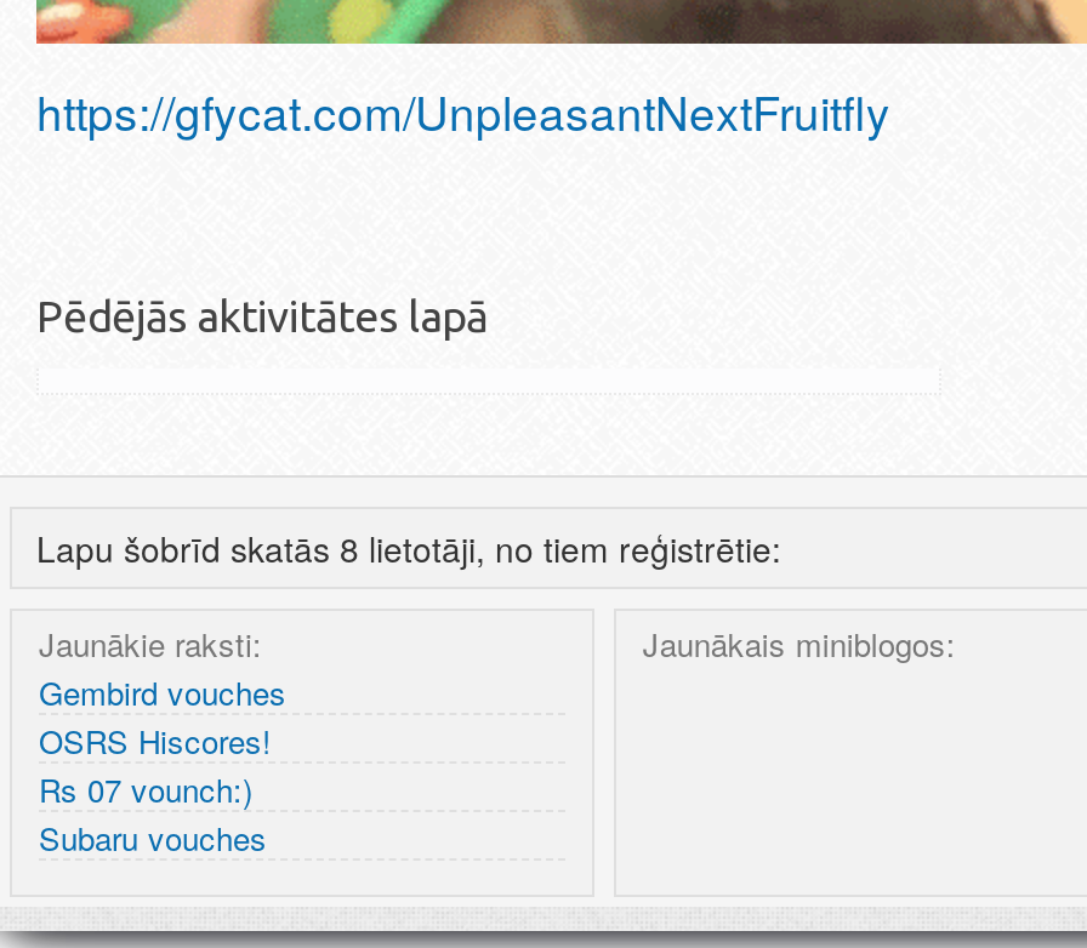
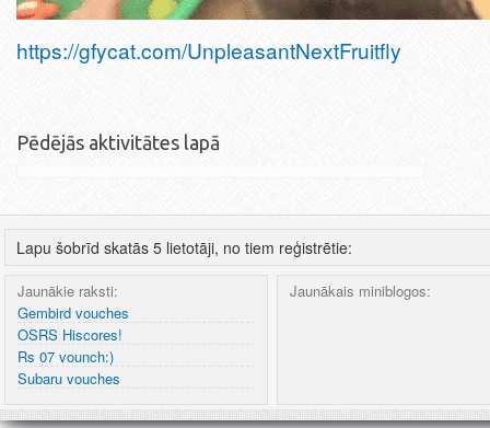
[36,523,781,572] Lapu šobrīd skatās 8 lietotāji, no tiem reģistrētie: -> [16,236,352,258] Lapu šobrīd skatās 5 lietotāji, no tiem reģistrētie:

